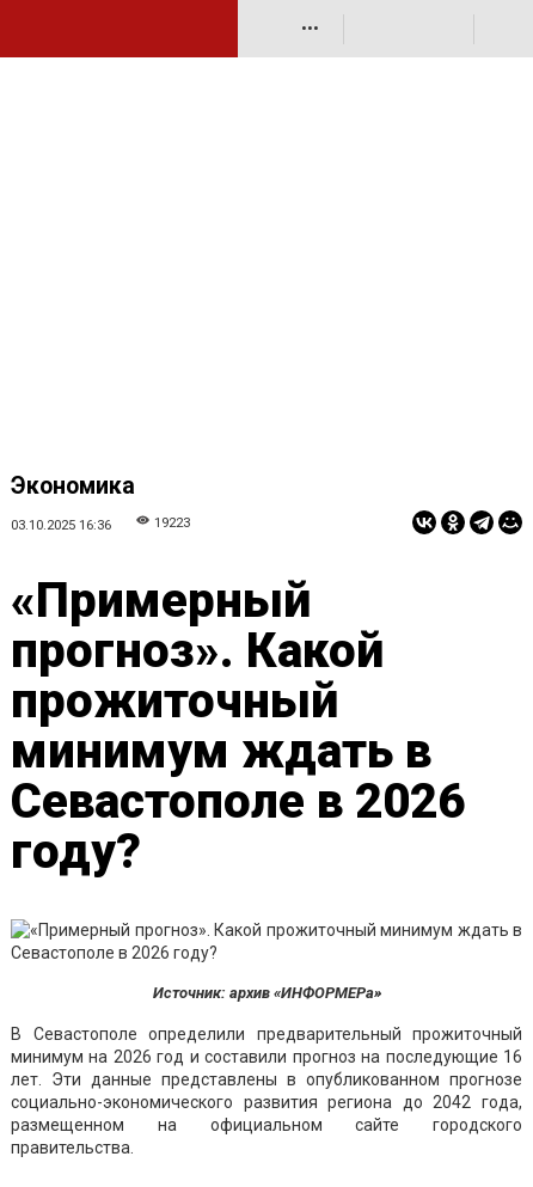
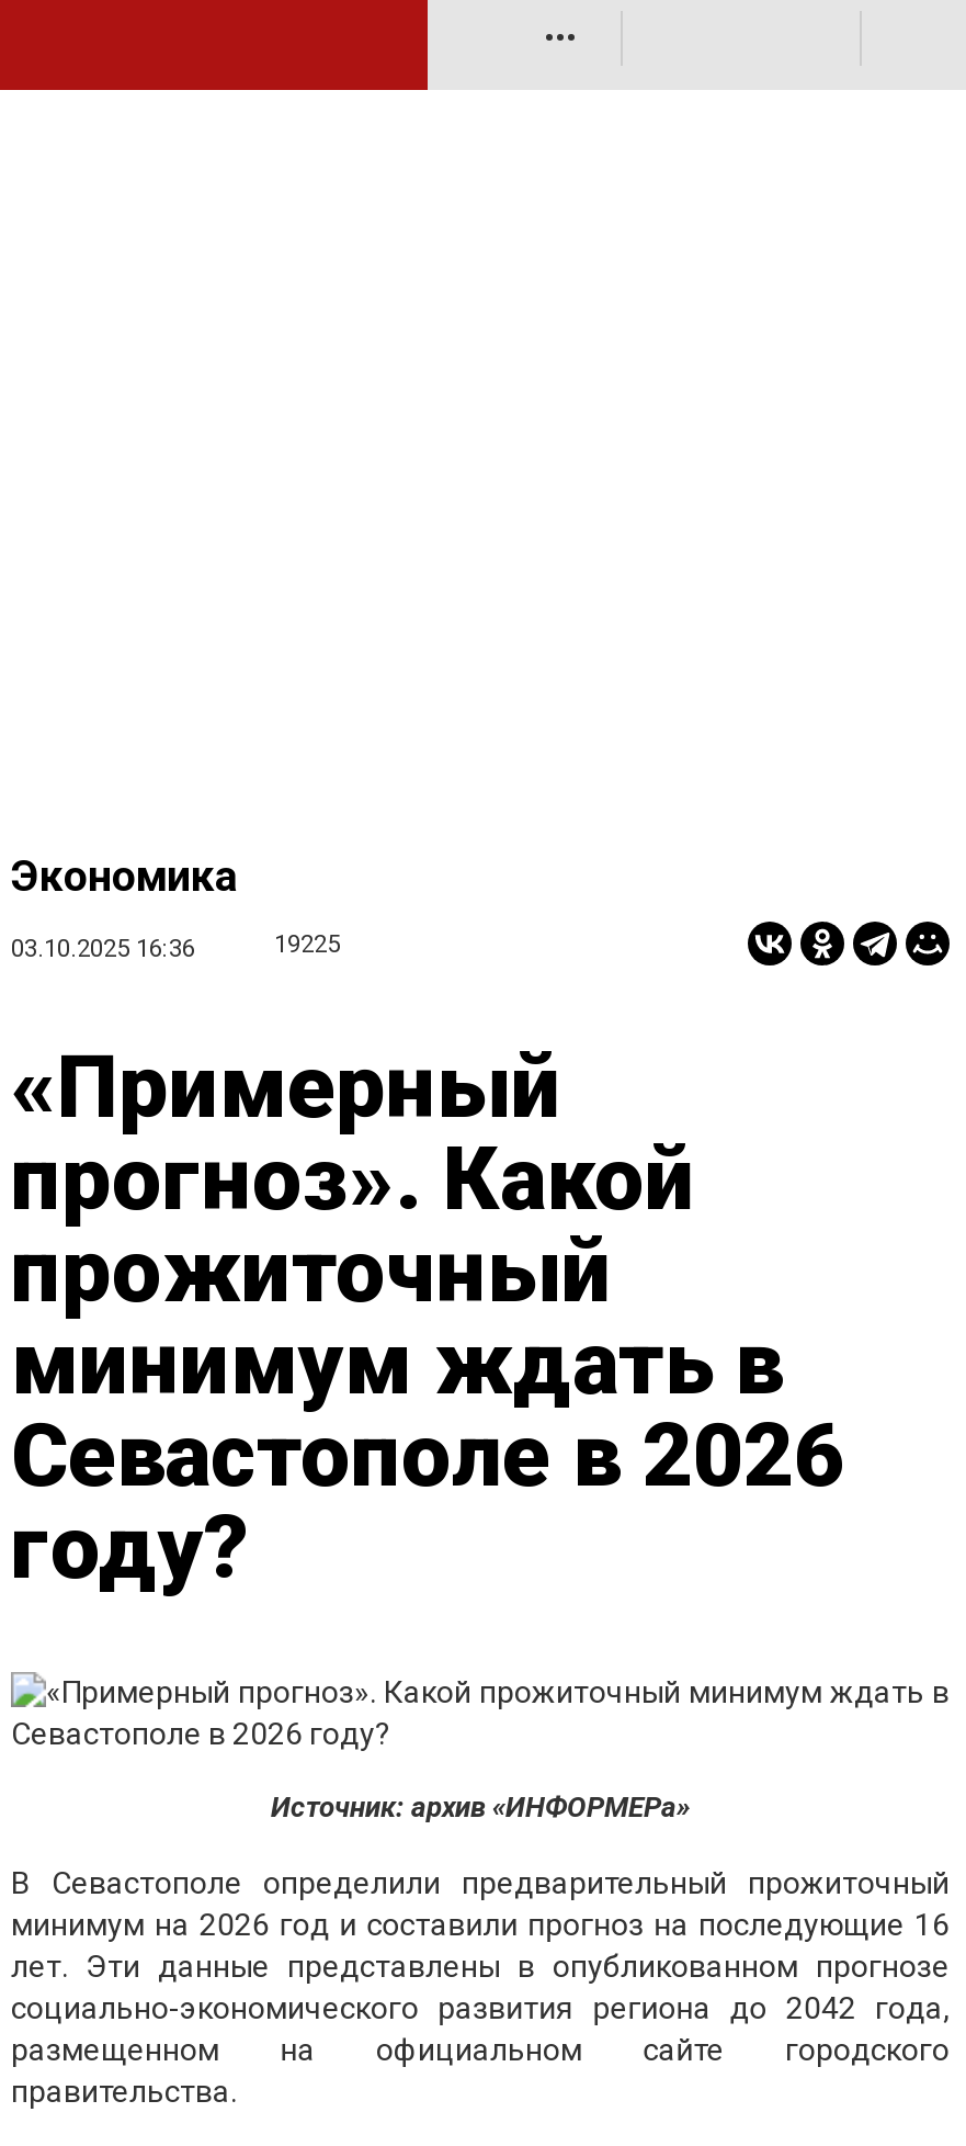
[154,515,190,531] 19223 -> [274,930,340,959] 19225

